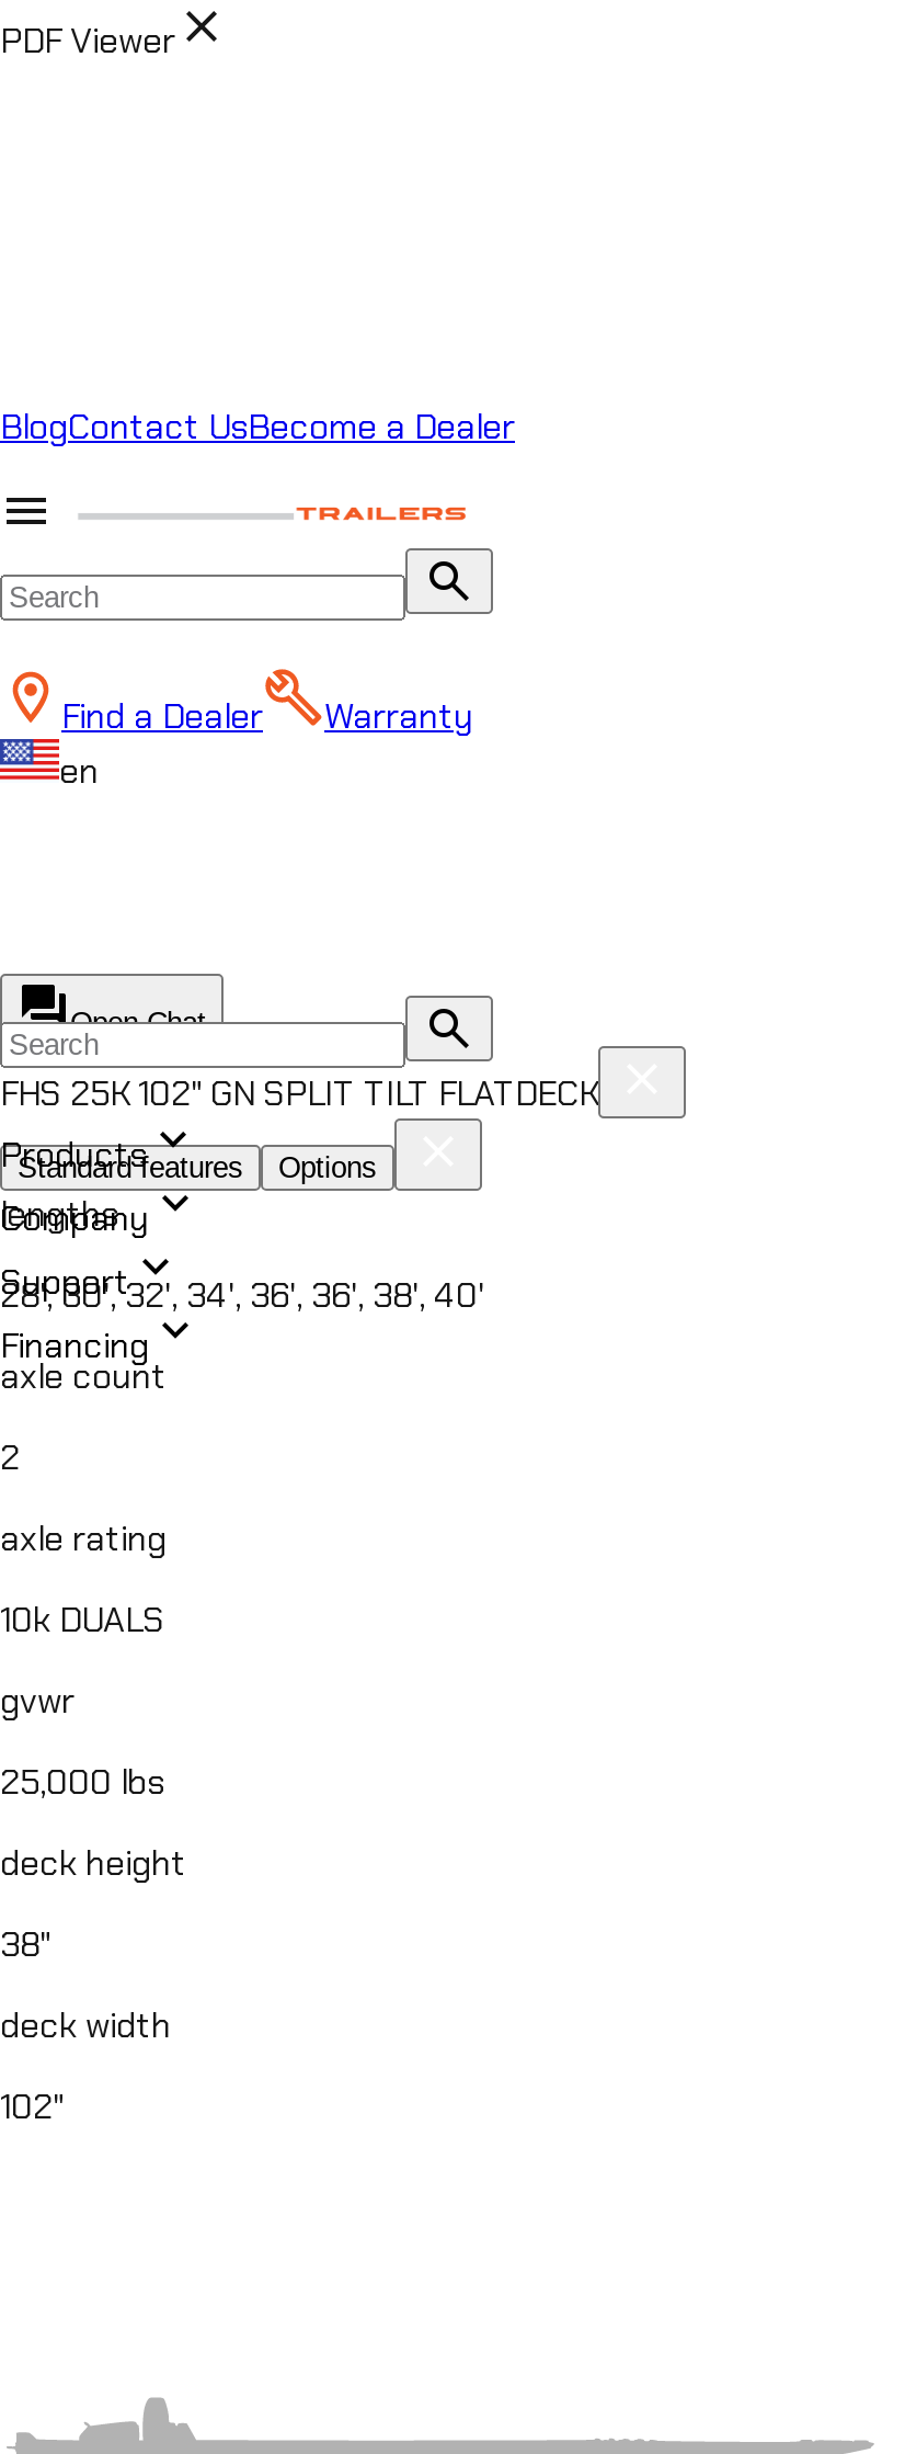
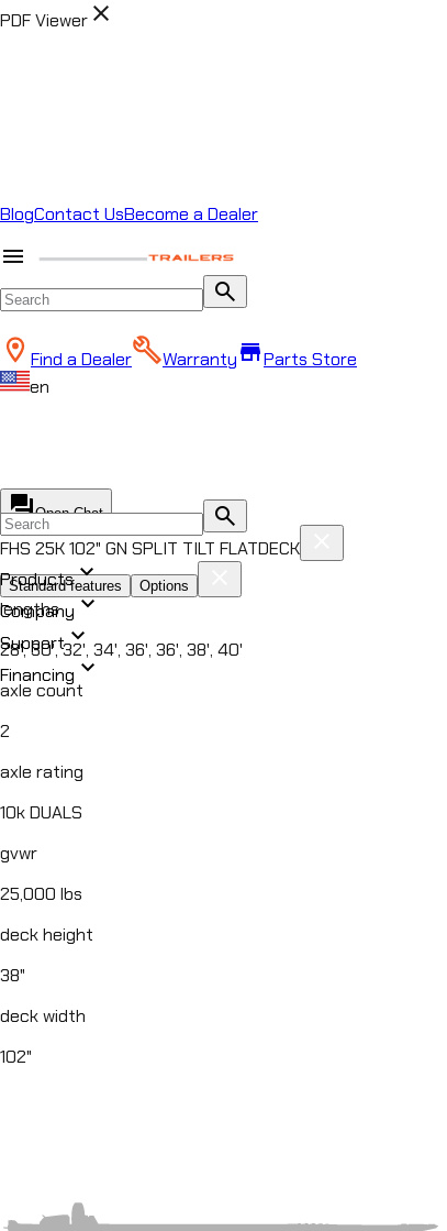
[324,693,473,739] Warranty -> [163,337,357,371] WarrantystoreParts Store

